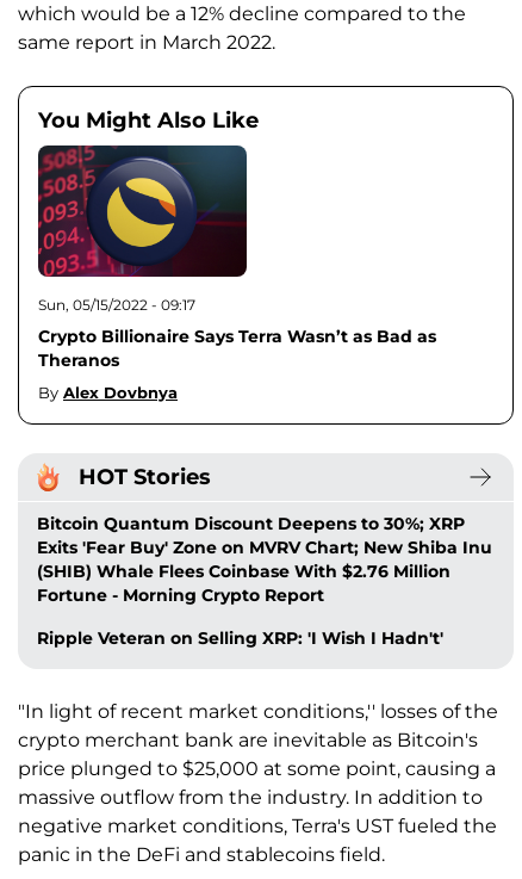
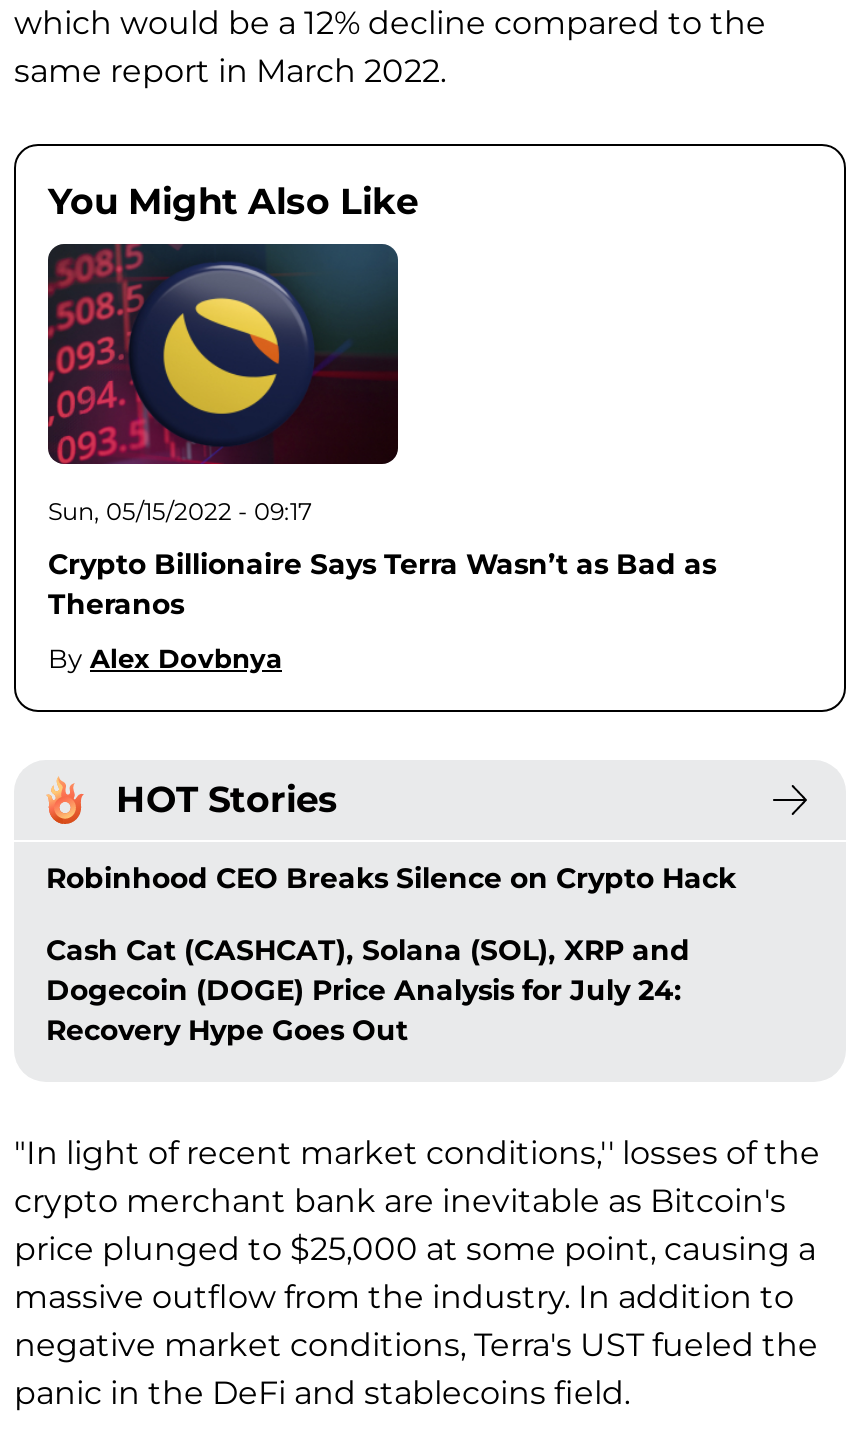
[37,513,492,606] Bitcoin Quantum Discount Deepens to 30%; XRP | Exits 'Fear Buy' Zone on MVRV Chart; New Shiba Inu | (SHIB) Whale Flees Coinbase With $2.76 Million | Fortune - Morning Crypto Report -> [46,860,736,896] Robinhood CEO Breaks Silence on Crypto Hack
[37,627,443,649] Ripple Veteran on Selling XRP: 'I Wish I Hadn't' -> [46,932,690,1048] Cash Cat (CASHCAT), Solana (SOL), XRP and | Dogecoin (DOGE) Price Analysis for July 24: | Recovery Hype Goes Out

